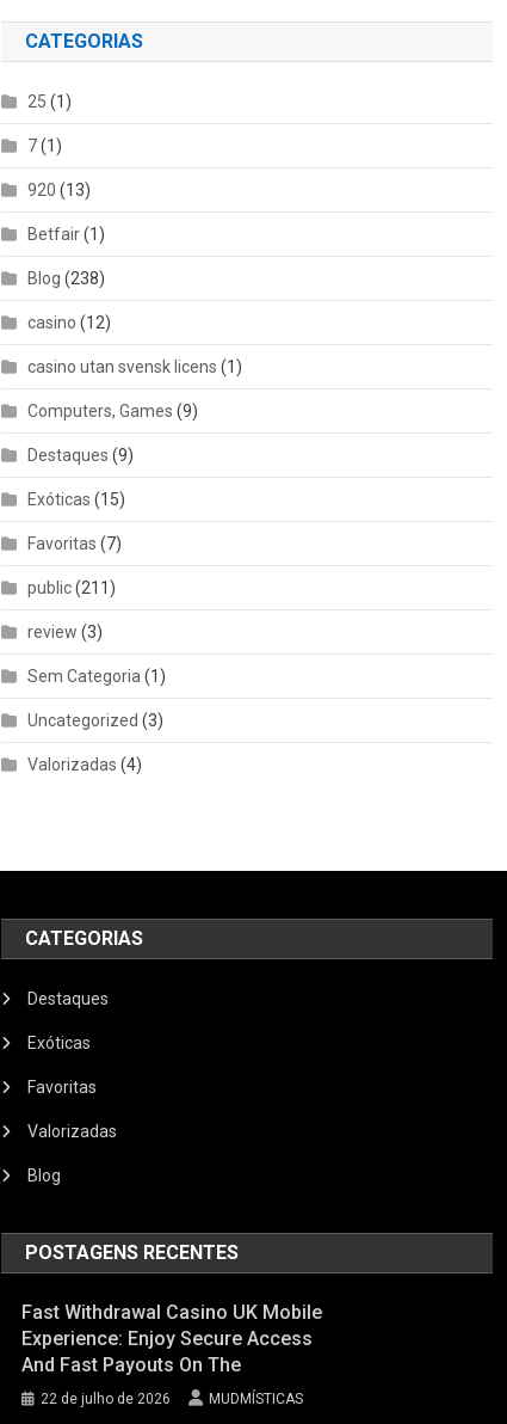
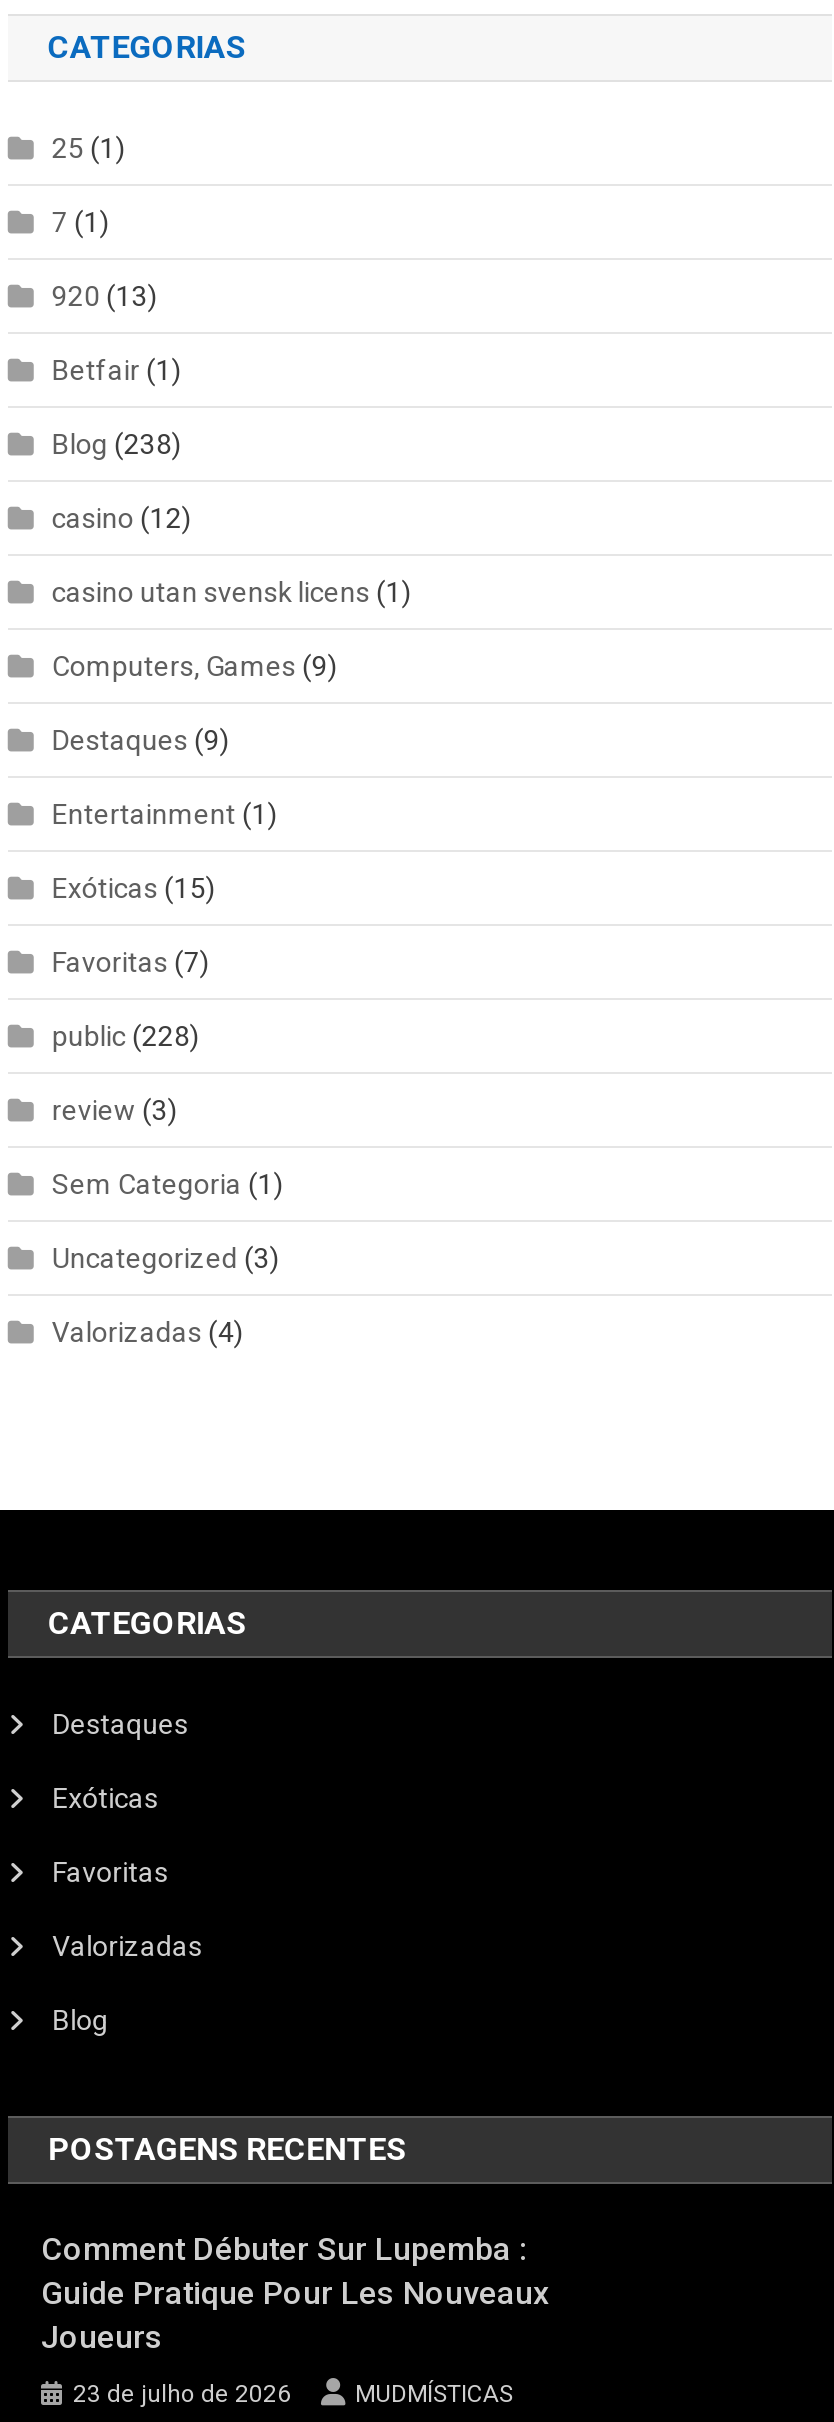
none -> [52,798,278,830] Entertainment (1)
[27,578,116,597] public (211) -> [52,1020,200,1052] public (228)
[21,1301,321,1376] Fast Withdrawal Casino UK Mobile | Experience: Enjoy Secure Access | And Fast Payouts On The -> [41,2230,549,2356] Comment Débuter Sur Lupemba : | Guide Pratique Pour Les Nouveaux | Joueurs
[40,1390,170,1407] 22 de julho de 2026 -> [73,2380,291,2408] 23 de julho de 2026

